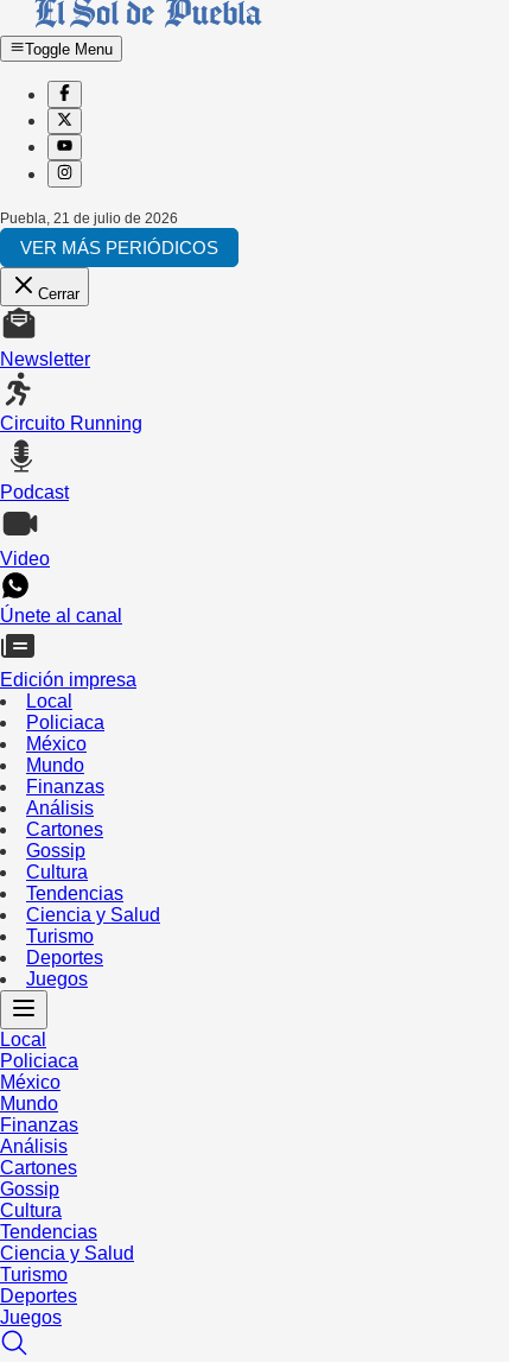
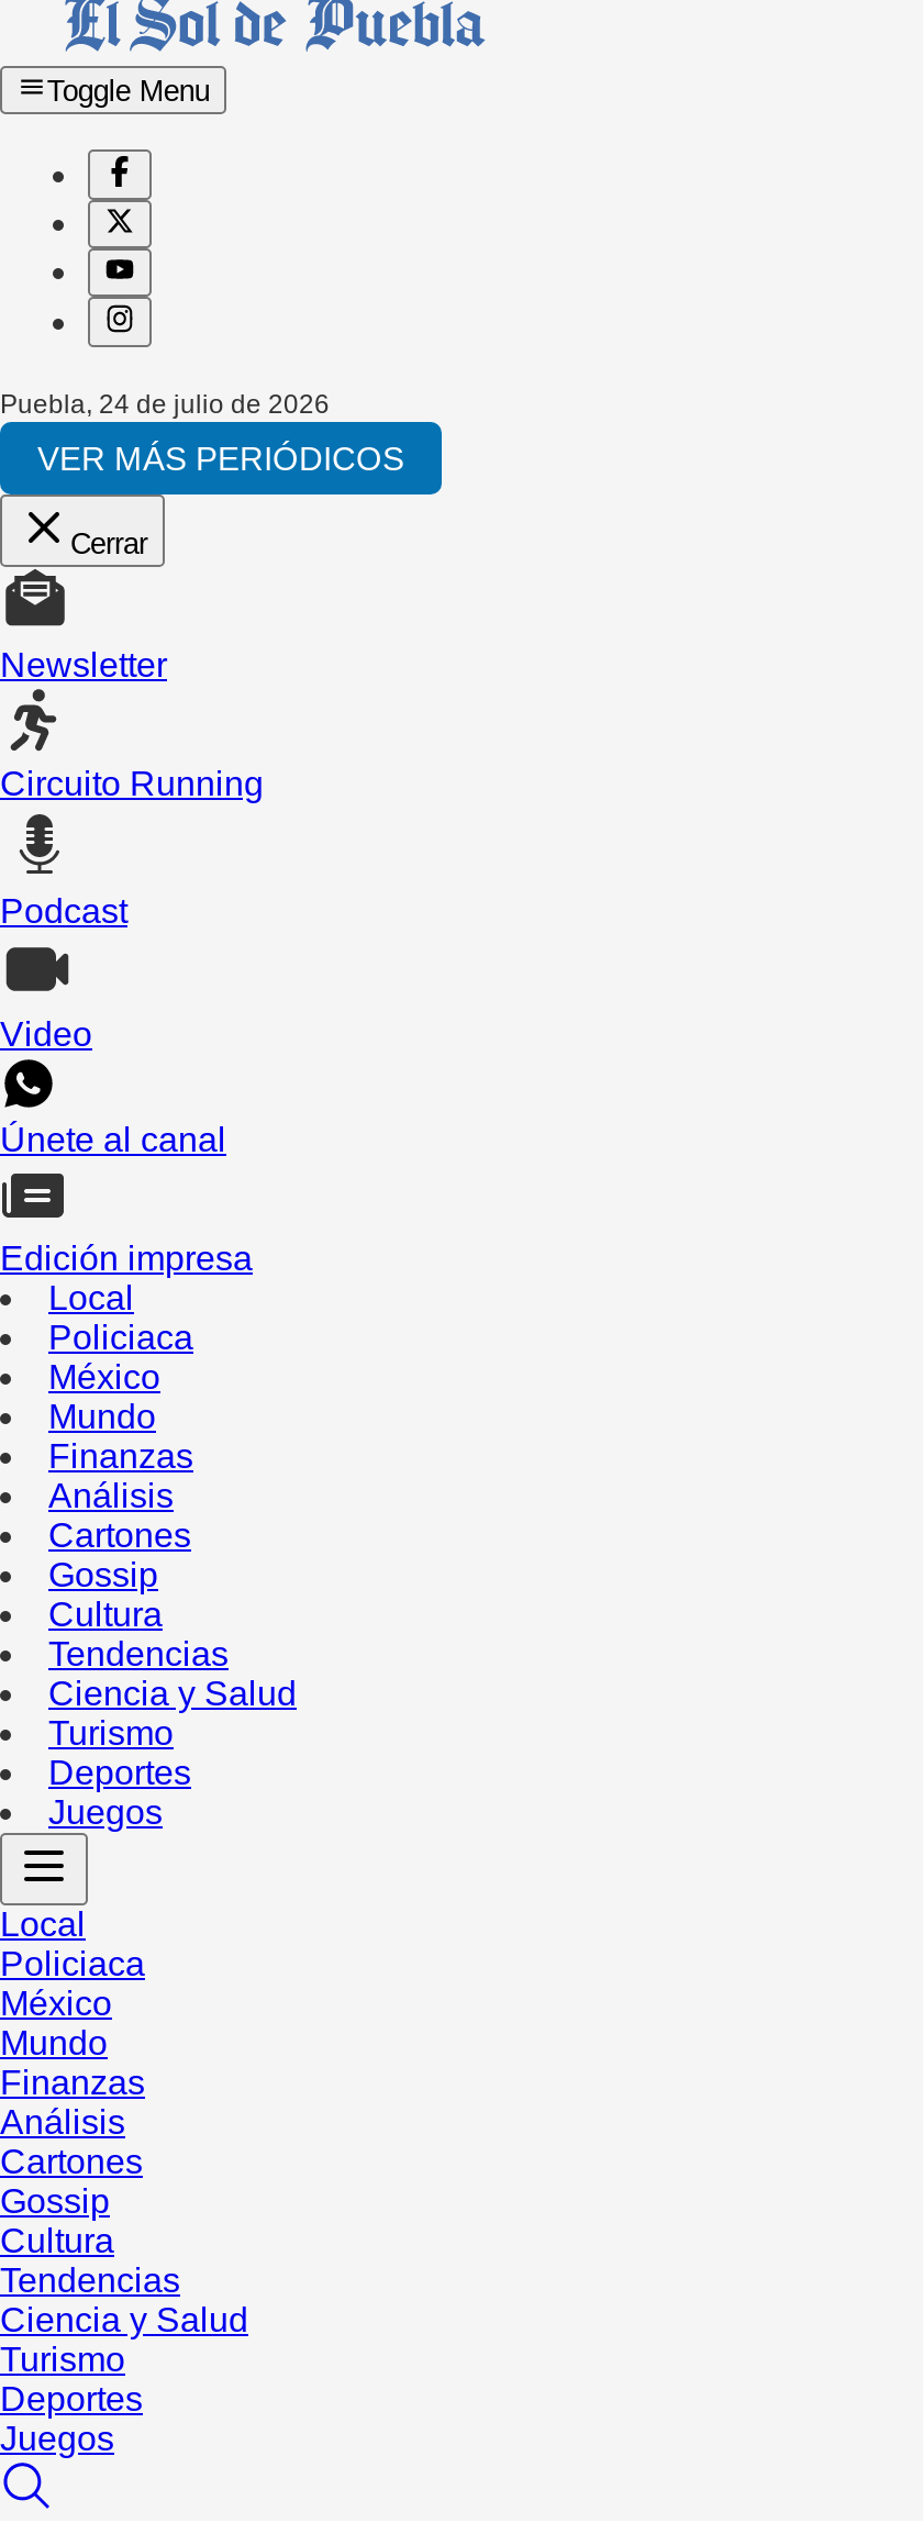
[0,210,178,226] Puebla, 21 de julio de 2026 -> [0,388,330,419] Puebla, 24 de julio de 2026

